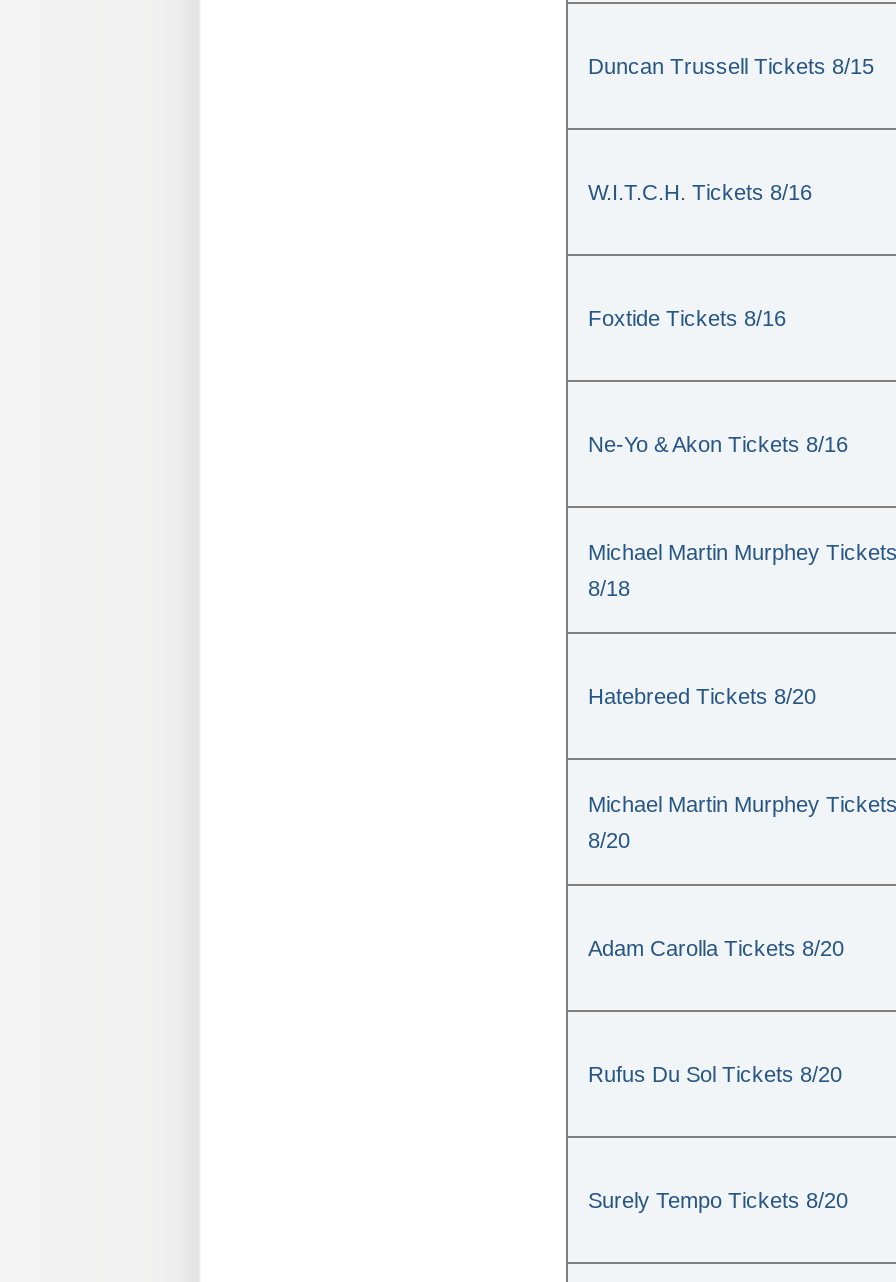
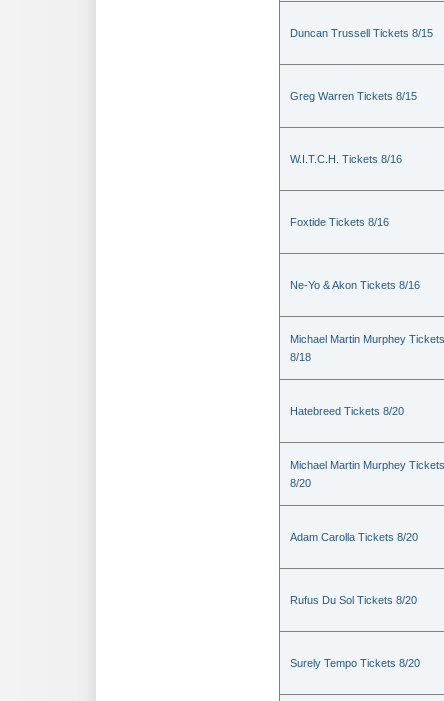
none -> [290,90,417,102] Greg Warren Tickets 8/15

